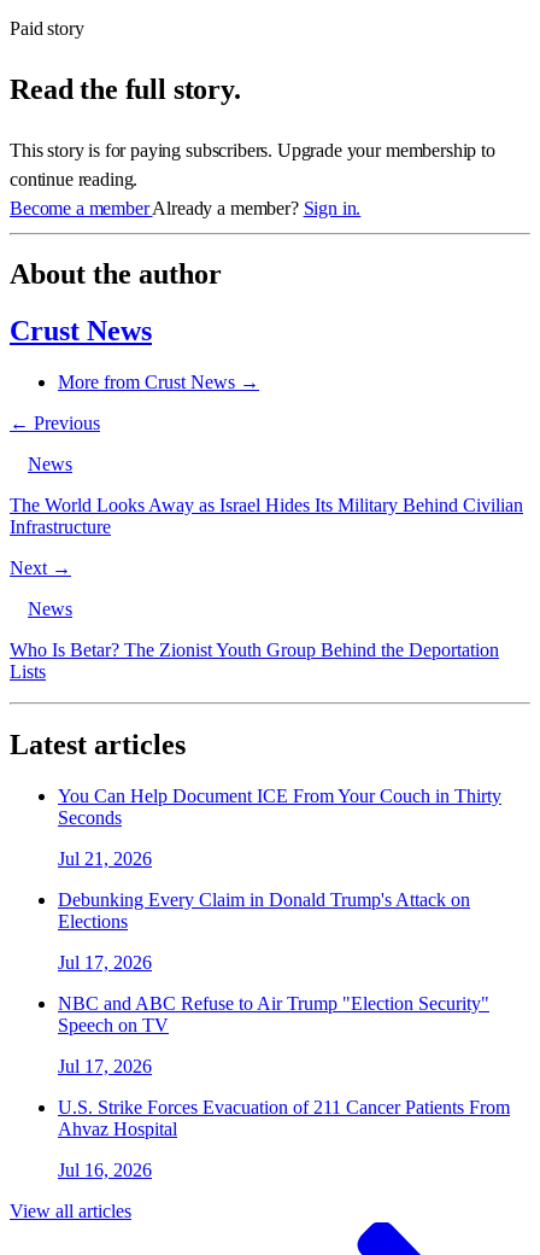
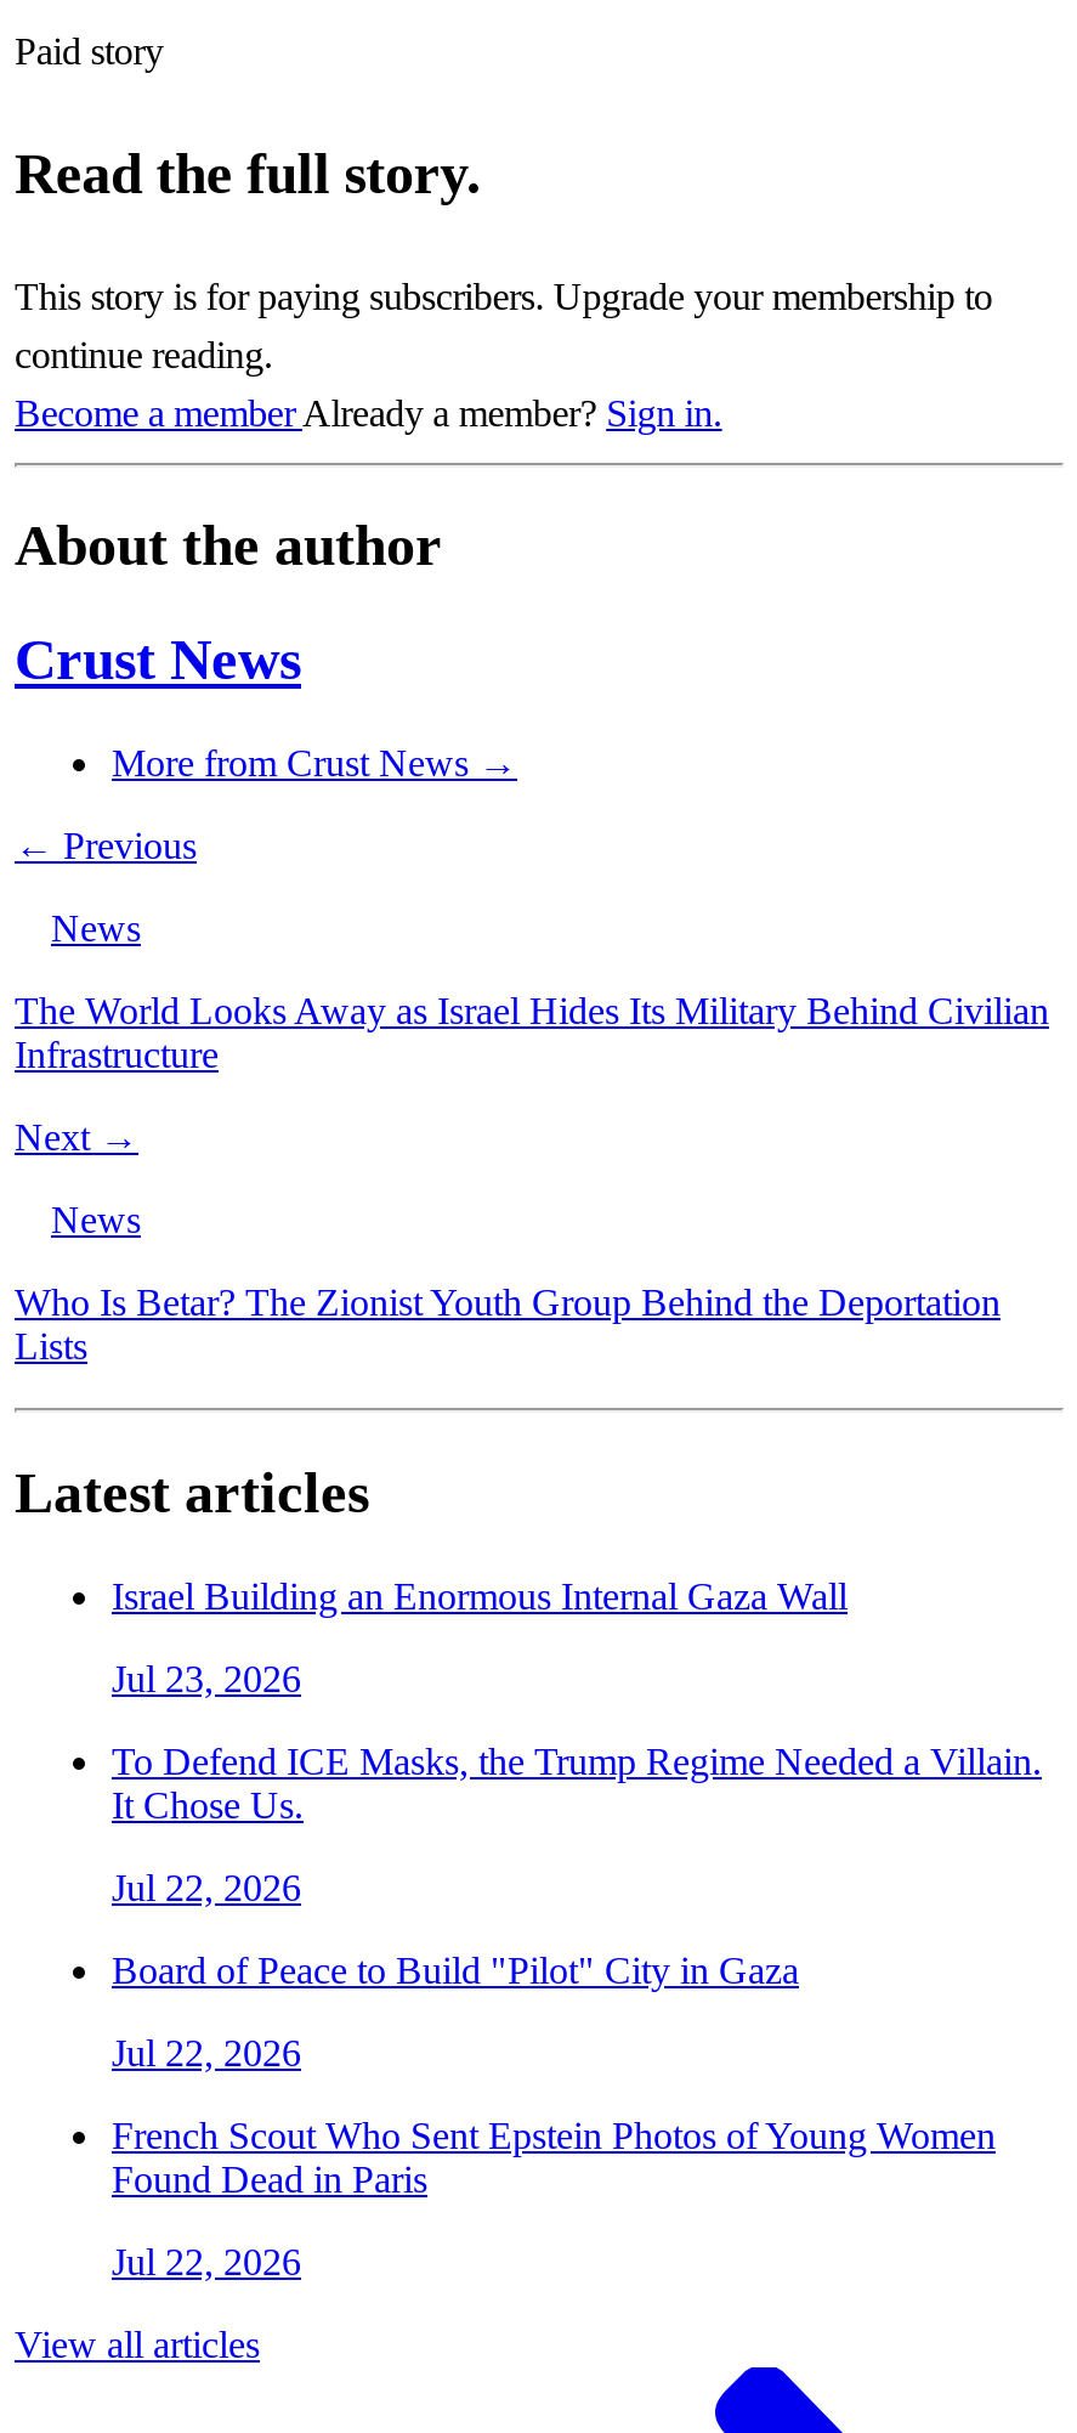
[58,786,501,828] You Can Help Document ICE From Your Couch in Thirty | Seconds -> [112,1576,848,1617] Israel Building an Enormous Internal Gaza Wall
[58,848,152,869] Jul 21, 2026 -> [112,1658,301,1700] Jul 23, 2026
[58,889,470,932] Debunking Every Claim in Donald Trump's Attack on | Elections -> [112,1741,1042,1826] To Defend ICE Masks, the Trump Regime Needed a Villain. | It Chose Us.
[58,952,152,973] Jul 17, 2026 -> [112,1867,301,1909] Jul 22, 2026
[58,993,489,1035] NBC and ABC Refuse to Air Trump "Election Security" | Speech on TV -> [112,1950,799,1991] Board of Peace to Build "Pilot" City in Gaza
[58,1056,152,1077] Jul 17, 2026 -> [112,2032,301,2074] Jul 22, 2026
[58,1097,510,1139] U.S. Strike Forces Evacuation of 211 Cancer Patients From | Ahvaz Hospital -> [112,2115,996,2200] French Scout Who Sent Epstein Photos of Young Women | Found Dead in Paris
[58,1160,152,1180] Jul 16, 2026 -> [112,2241,301,2283] Jul 22, 2026

